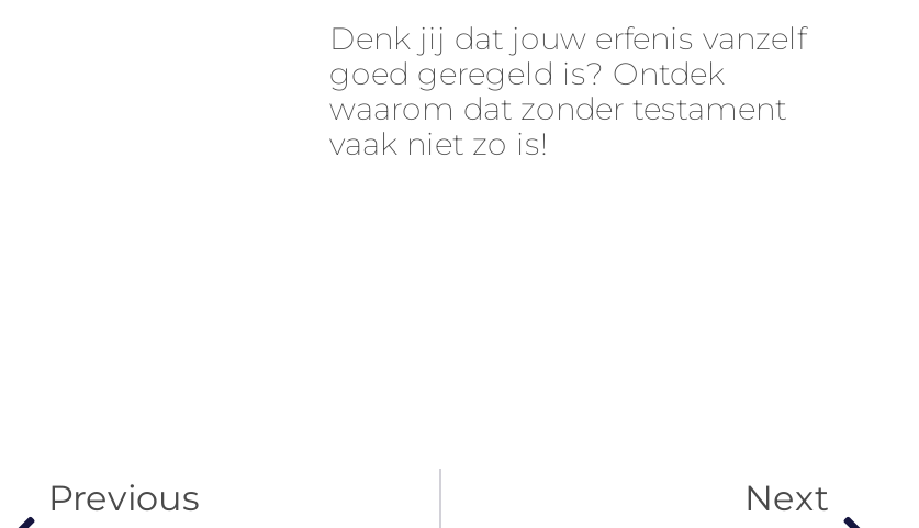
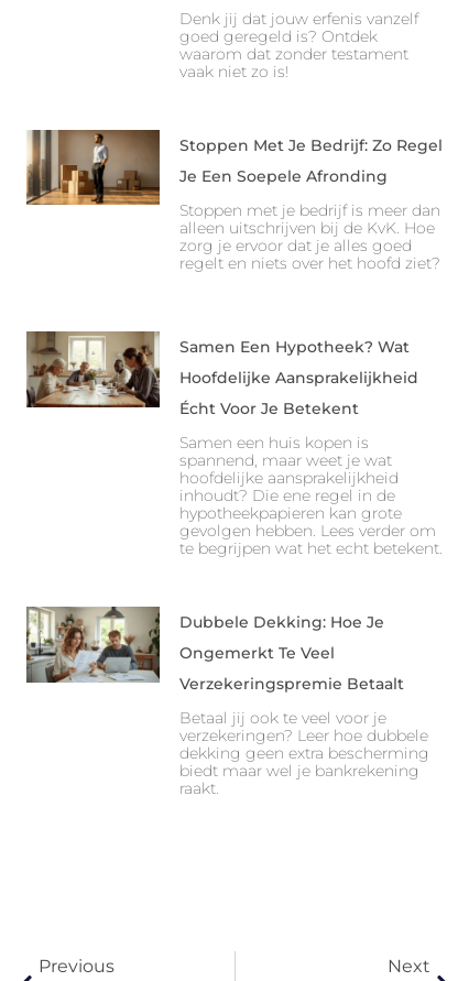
none -> [25,129,443,273] [image] | Stoppen Met Je Bedrijf: Zo Regel | Je Een Soepele Afronding | Stoppen met je bedrijf is meer dan | alleen uitschrijven bij de KvK. Hoe | zorg je ervoor dat je alles goed | regelt en niets over het hoofd ziet?
none -> [25,330,443,559] [image] | Samen Een Hypotheek? Wat | Hoofdelijke Aansprakelijkheid | Écht Voor Je Betekent | Samen een huis kopen is | spannend, maar weet je wat | hoofdelijke aansprakelijkheid | inhoudt? Die ene regel in de | hypotheekpapieren kan grote | gevolgen hebben. Lees verder om | te begrijpen wat het echt betekent.
none -> [25,606,429,799] [image] | Dubbele Dekking: Hoe Je | Ongemerkt Te Veel | Verzekeringspremie Betaalt | Betaal jij ook te veel voor je | verzekeringen? Leer hoe dubbele | dekking geen extra bescherming | biedt maar wel je bankrekening | raakt.

